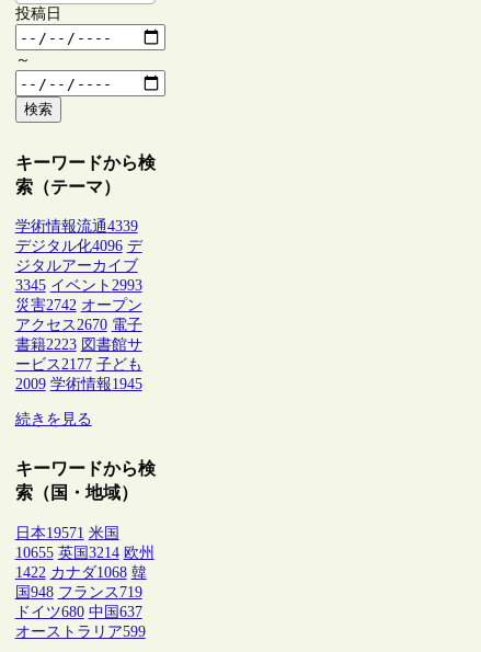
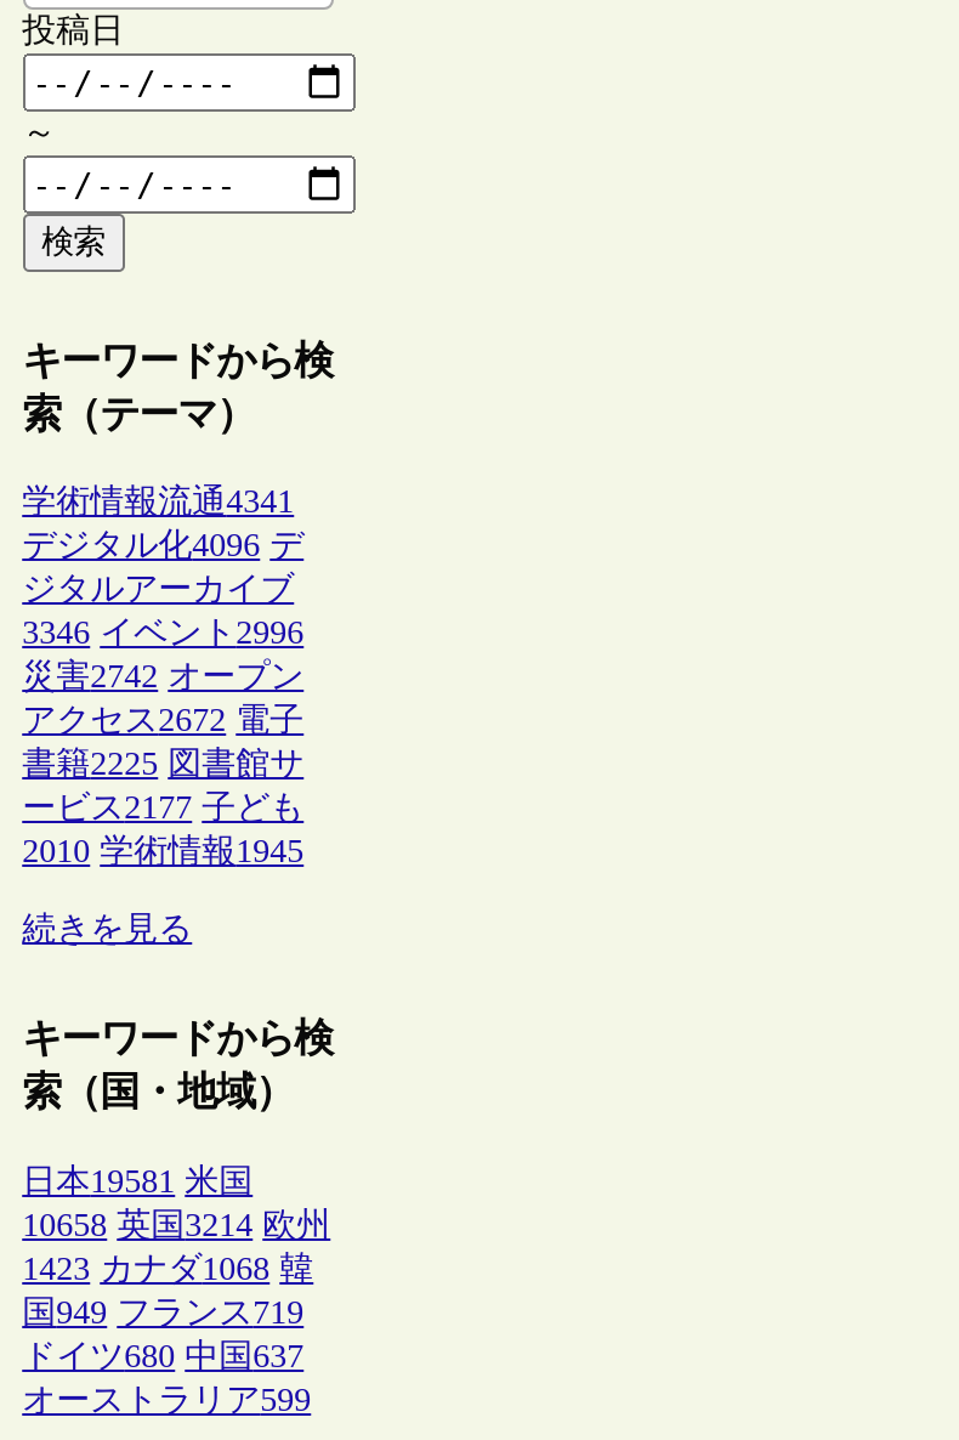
[15,218,138,235] 学術情報流通4339 -> [22,483,294,520] 学術情報流通4341
[15,277,142,294] 3345 イベント2993 -> [22,614,304,651] 3346 イベント2996
[15,317,142,333] アクセス2670 電子 -> [22,702,304,738] アクセス2672 電子
[15,336,142,353] 書籍2223 図書館サ -> [22,745,304,782] 書籍2225 図書館サ
[15,376,142,392] 2009 学術情報1945 -> [22,833,304,869] 2010 学術情報1945
[15,524,119,541] 日本19571 米国 -> [22,1162,253,1199] 日本19581 米国
[15,544,154,561] 10655 英国3214 欧州 -> [22,1206,330,1242] 10658 英国3214 欧州
[15,564,146,580] 1422 カナダ1068 韓 -> [22,1250,313,1286] 1423 カナダ1068 韓
[15,584,142,600] 国948 フランス719 -> [22,1293,304,1330] 国949 フランス719

